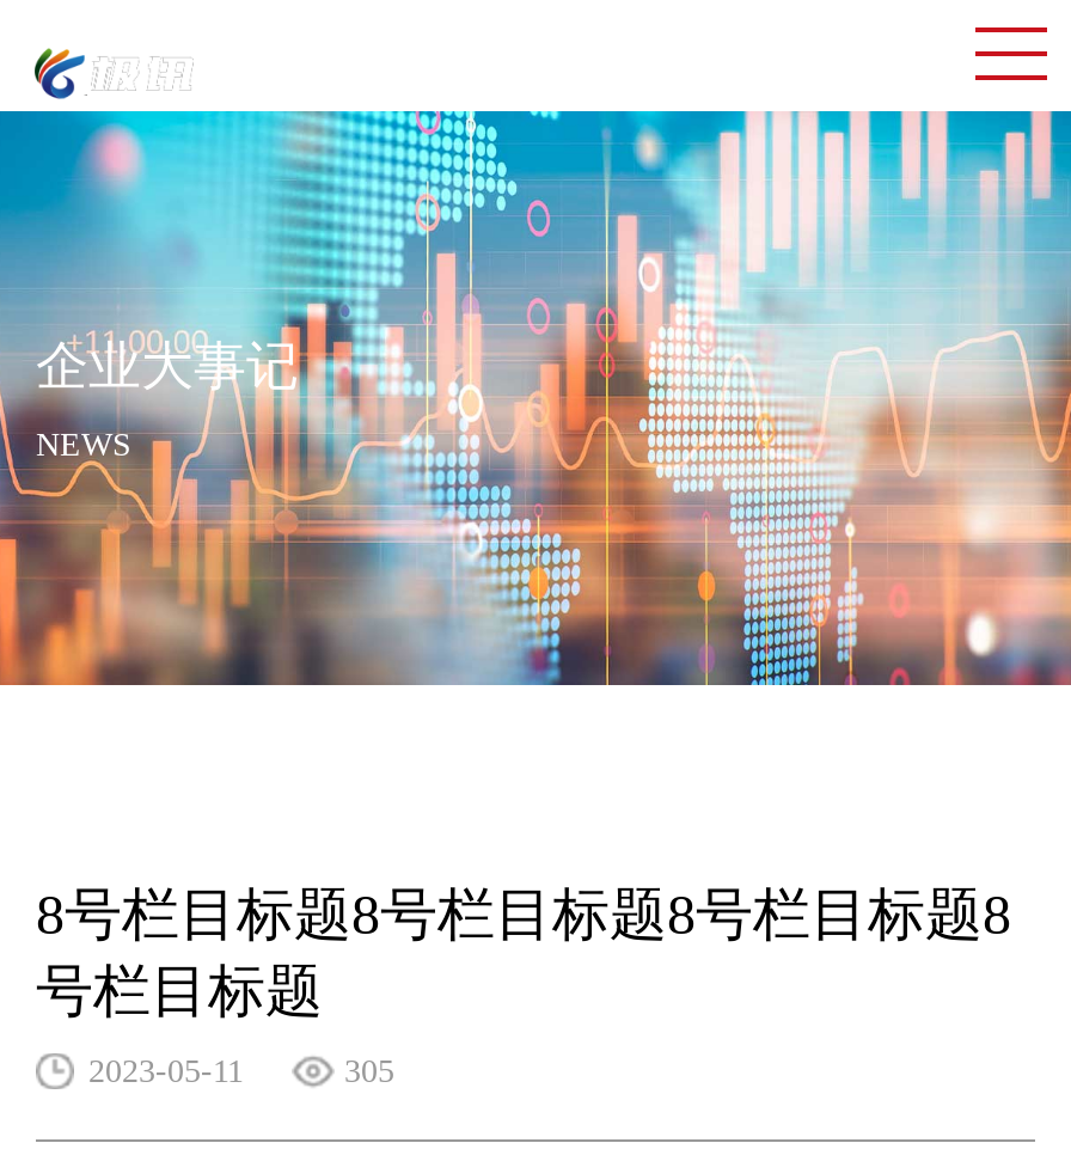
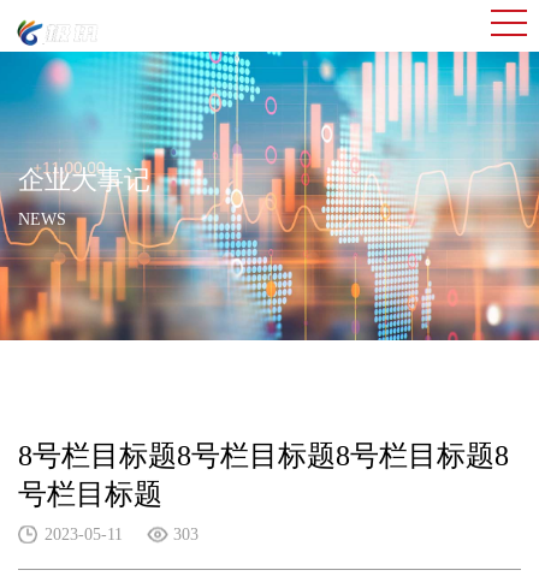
[344,1053,394,1089] 305 -> [173,525,199,544] 303

